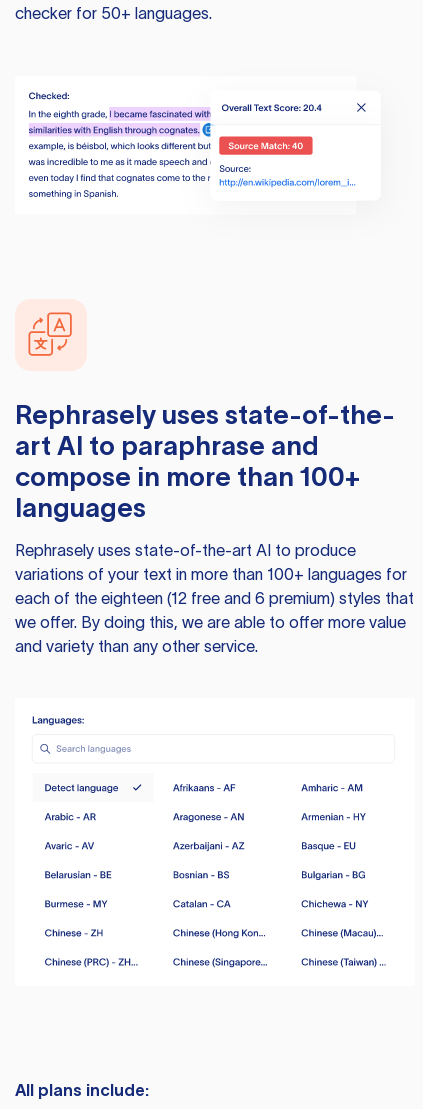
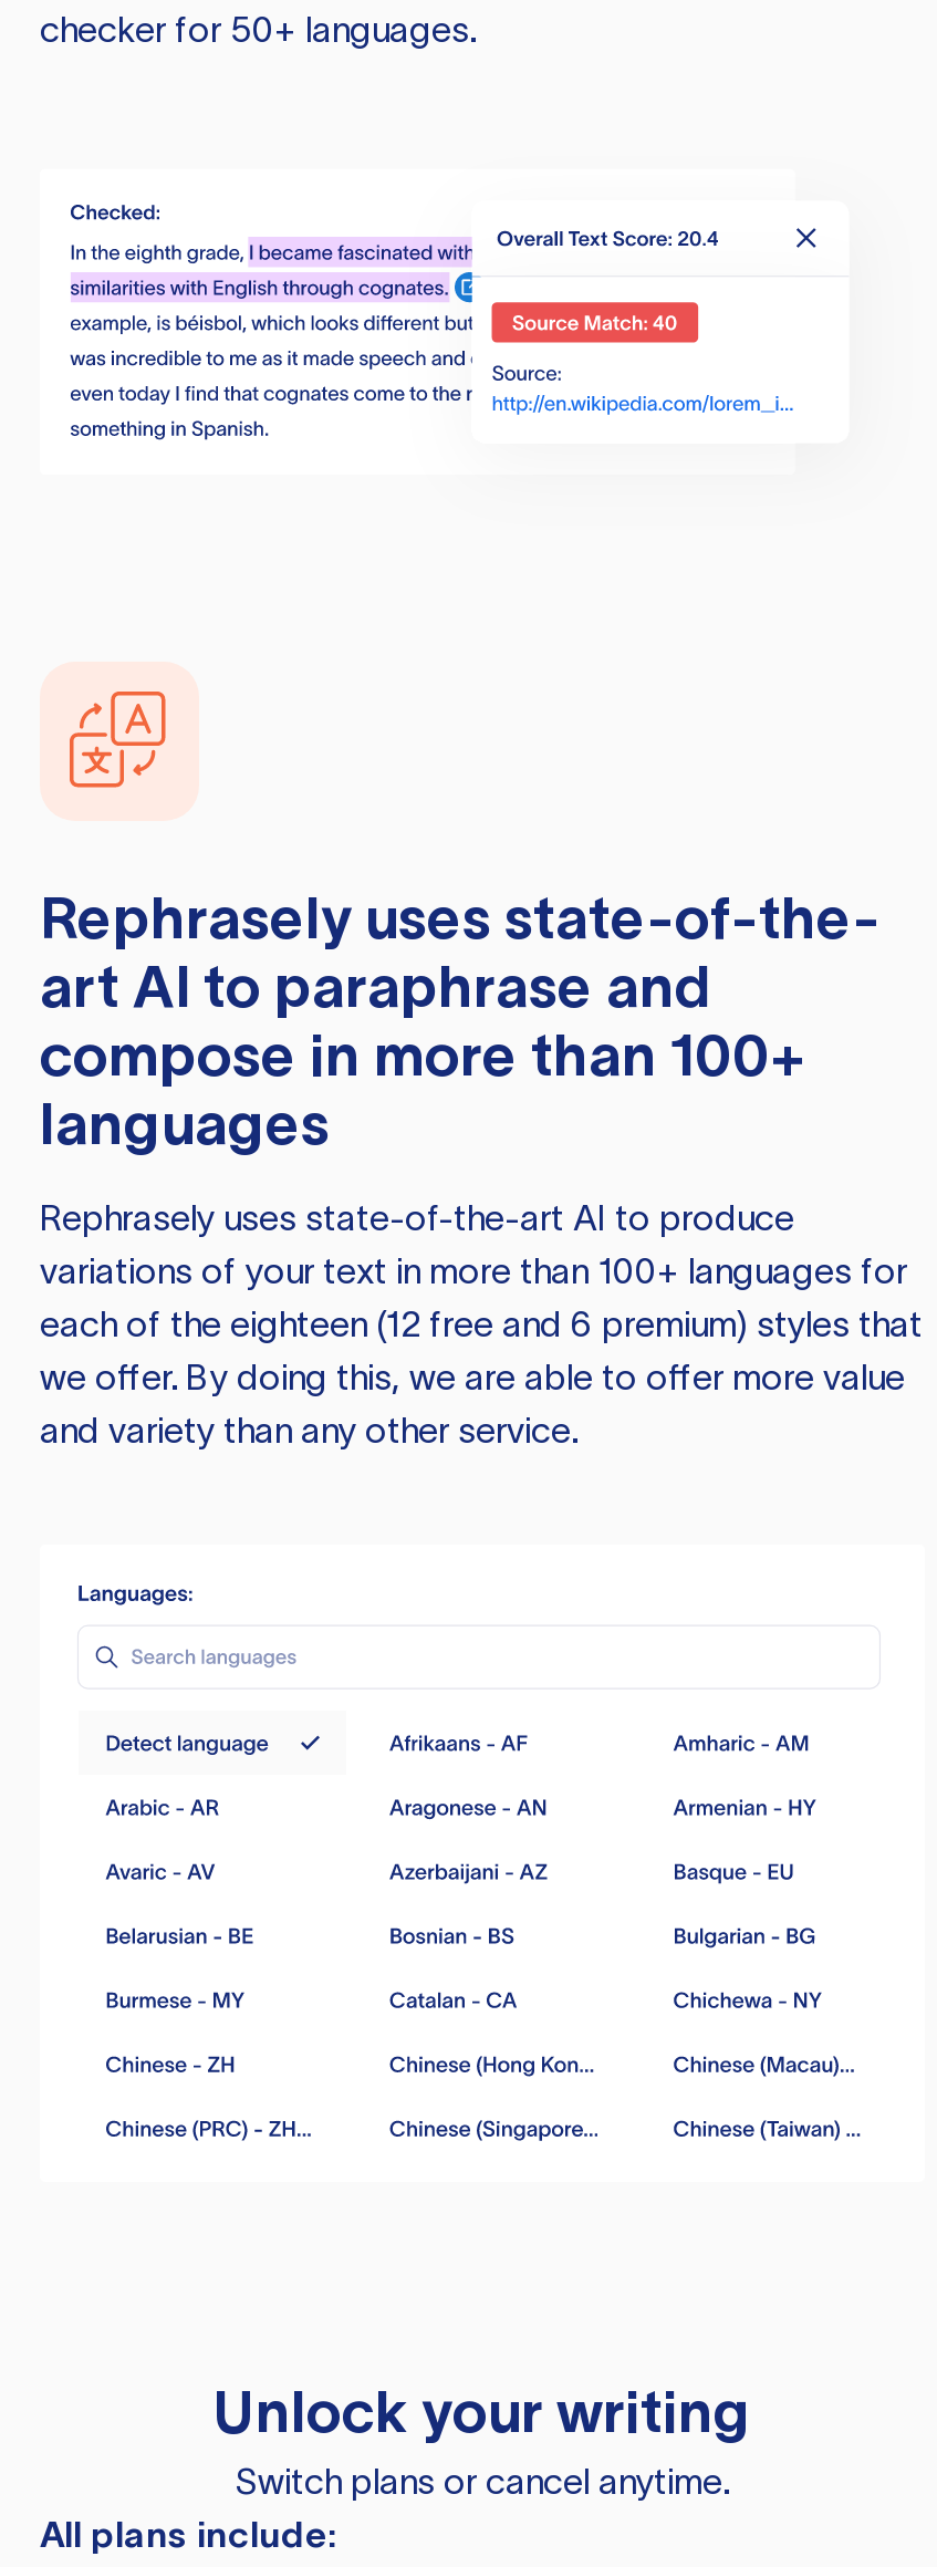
none -> [214,2379,751,2501] Unlock your writing | Switch plans or cancel anytime.

